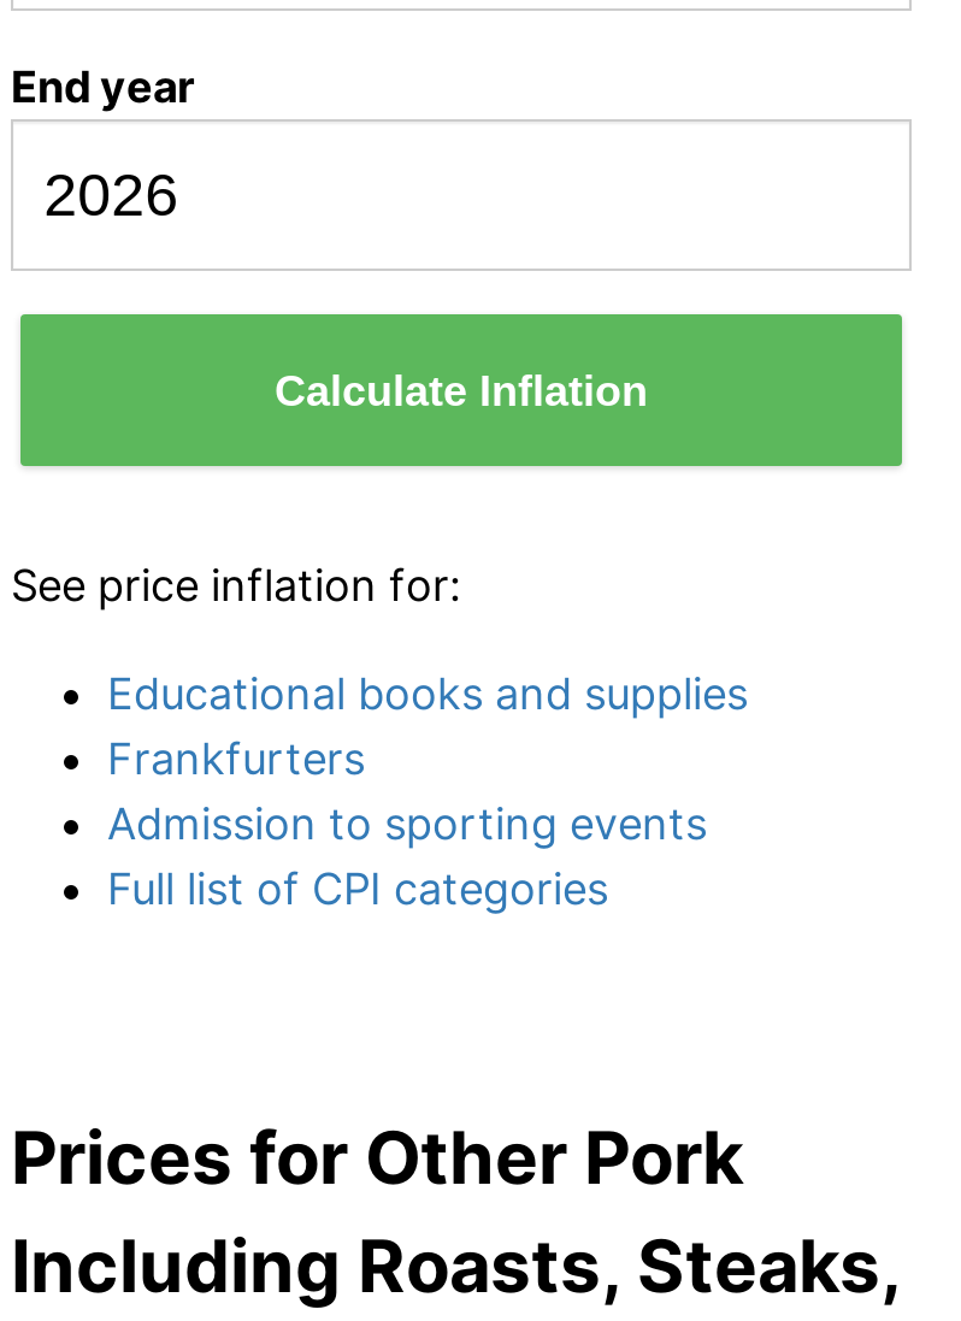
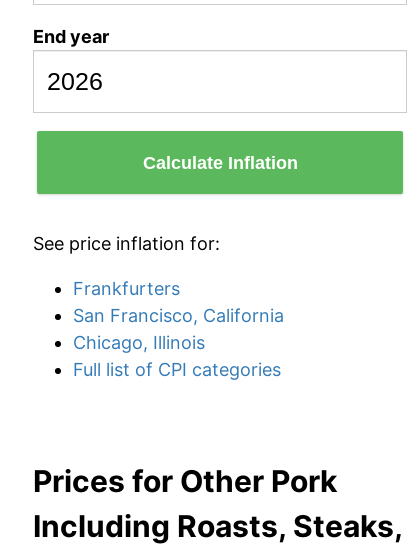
[107,668,748,719] Educational books and supplies -> none
moved [107,733,365,784] -> [73,278,180,299]: Frankfurters
[107,798,707,849] Admission to sporting events -> [73,305,284,353] San Francisco, California | Chicago, Illinois

